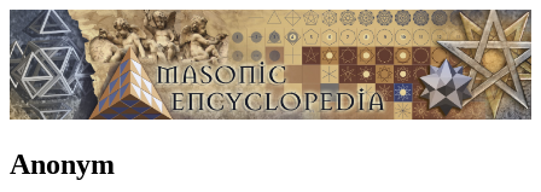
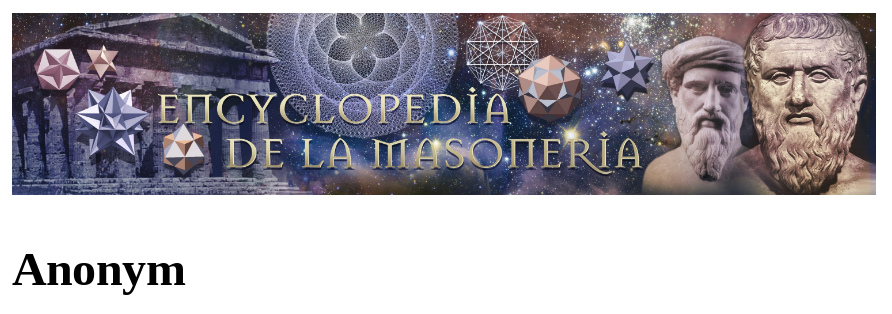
[8,8,533,121] [image] -> [10,11,878,197] [image]

